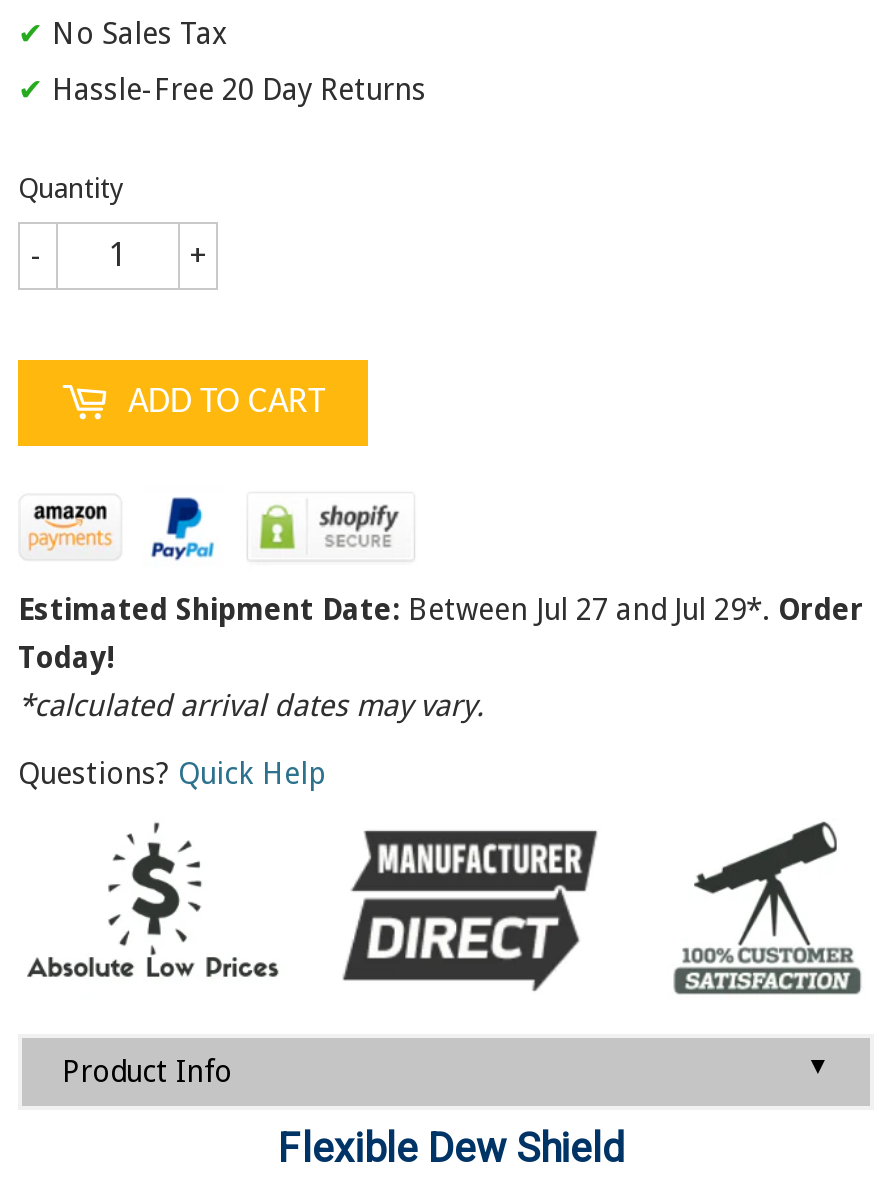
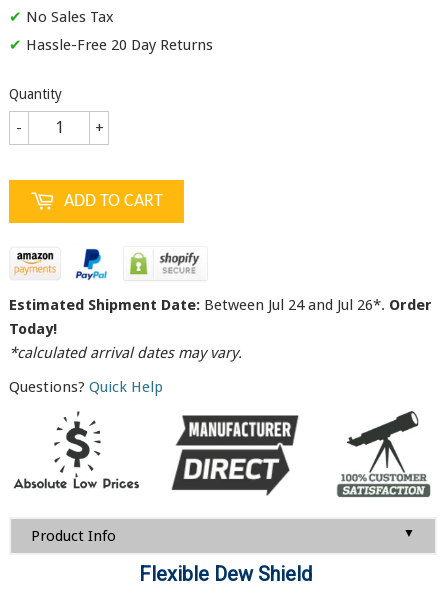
[18,591,864,627] Estimated Shipment Date: Between Jul 27 and Jul 29*. Order -> [9,295,432,313] Estimated Shipment Date: Between Jul 24 and Jul 26*. Order

